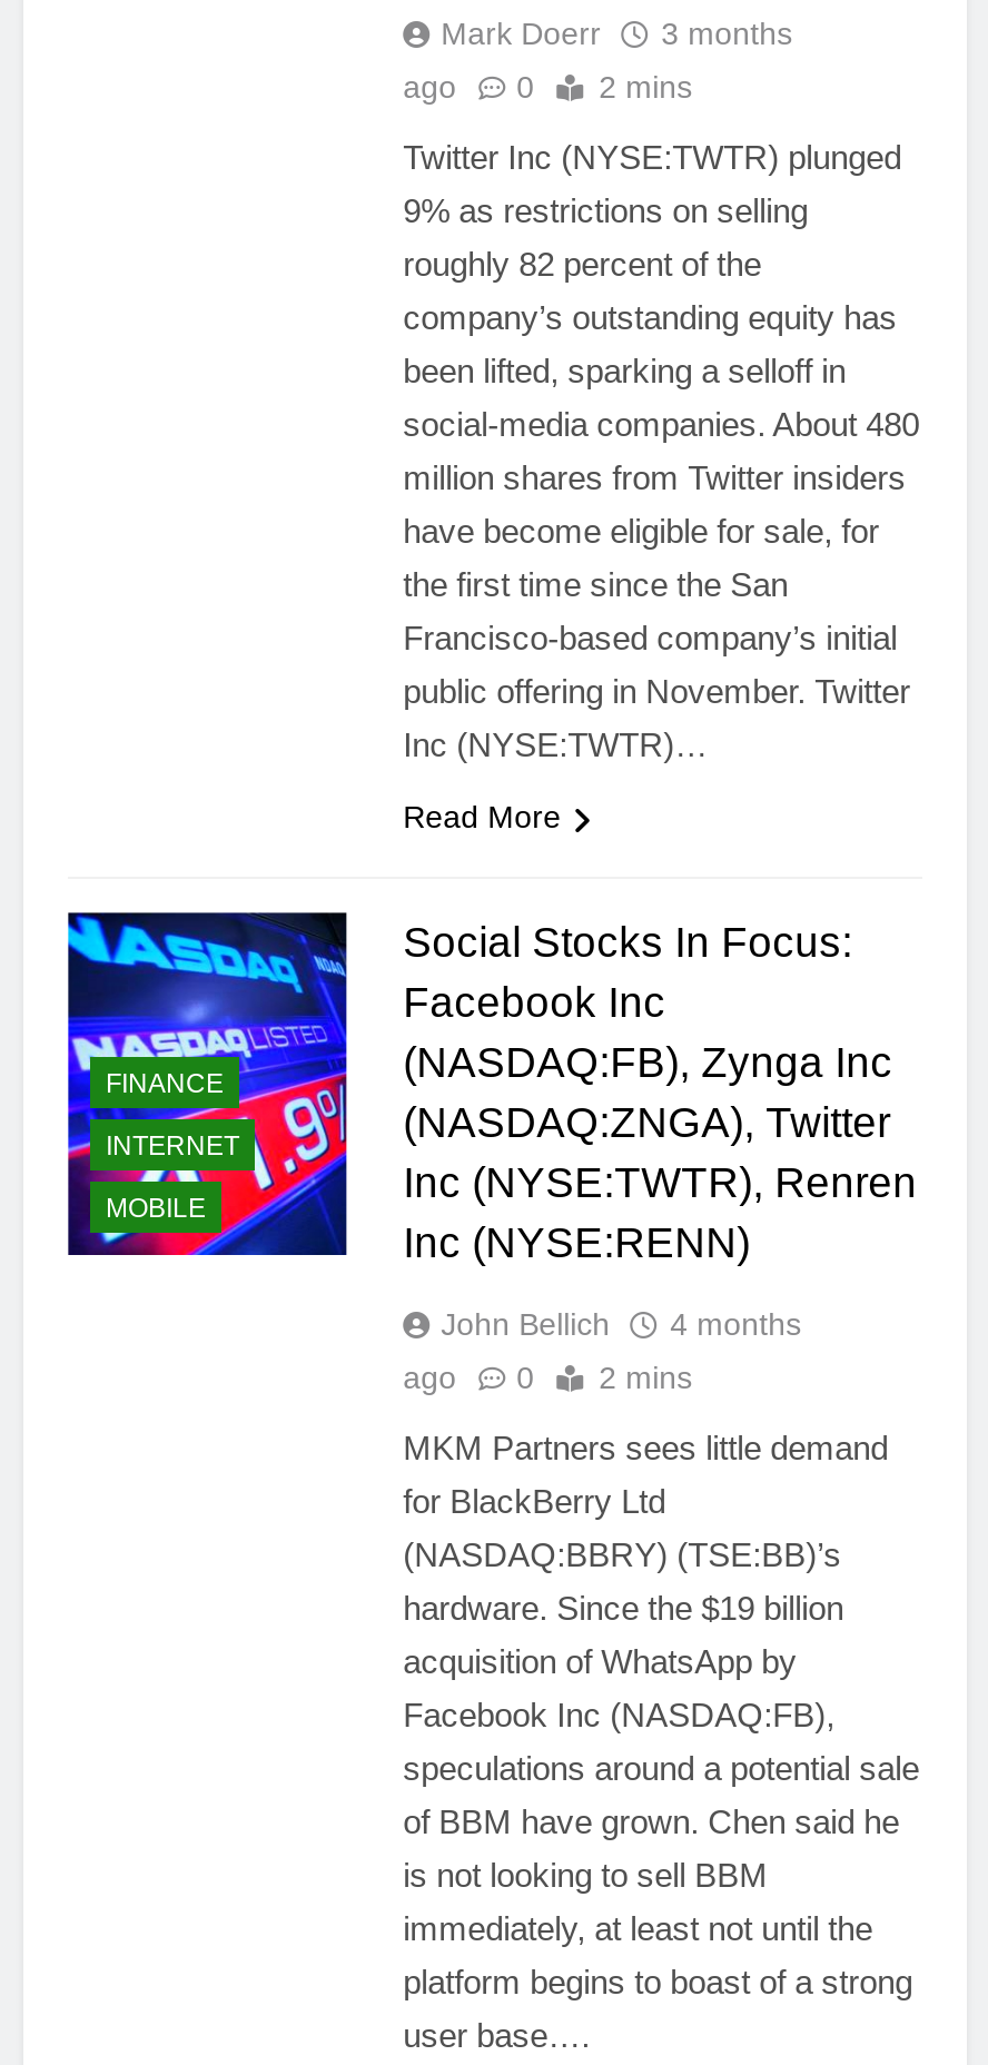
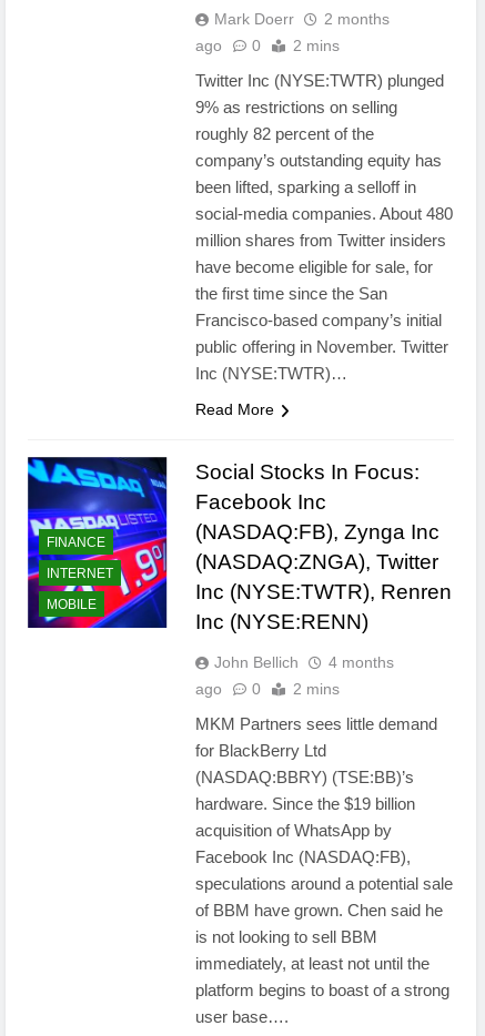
[441,16,792,52] Mark Doerr 3 months -> [214,10,389,28] Mark Doerr 2 months

